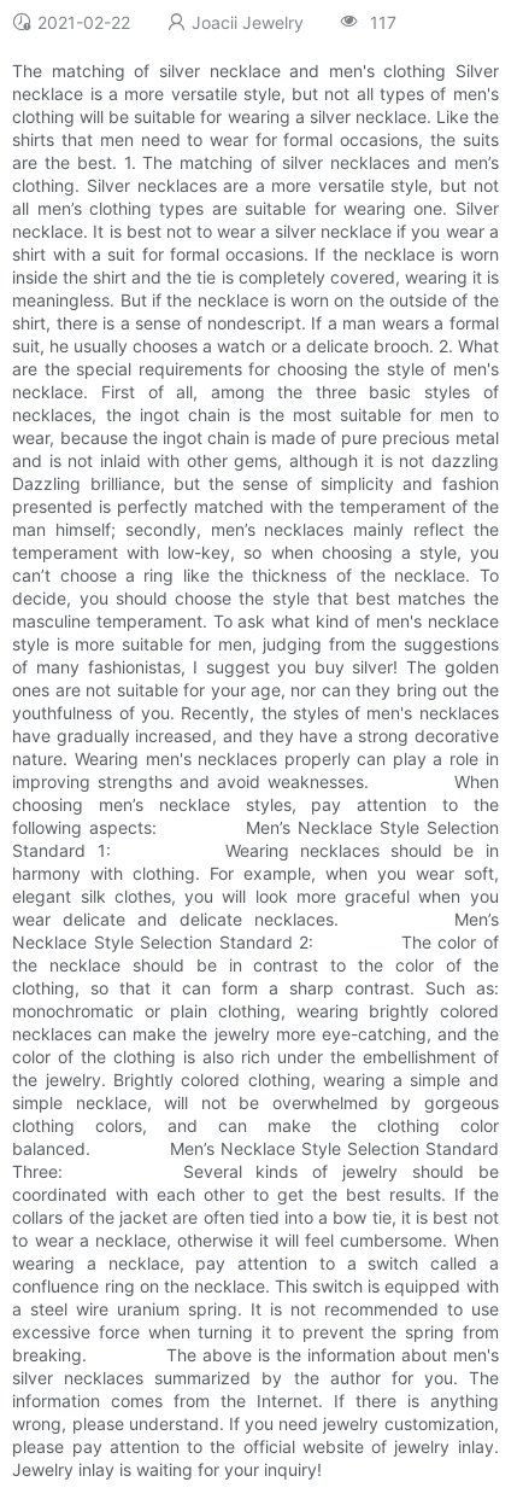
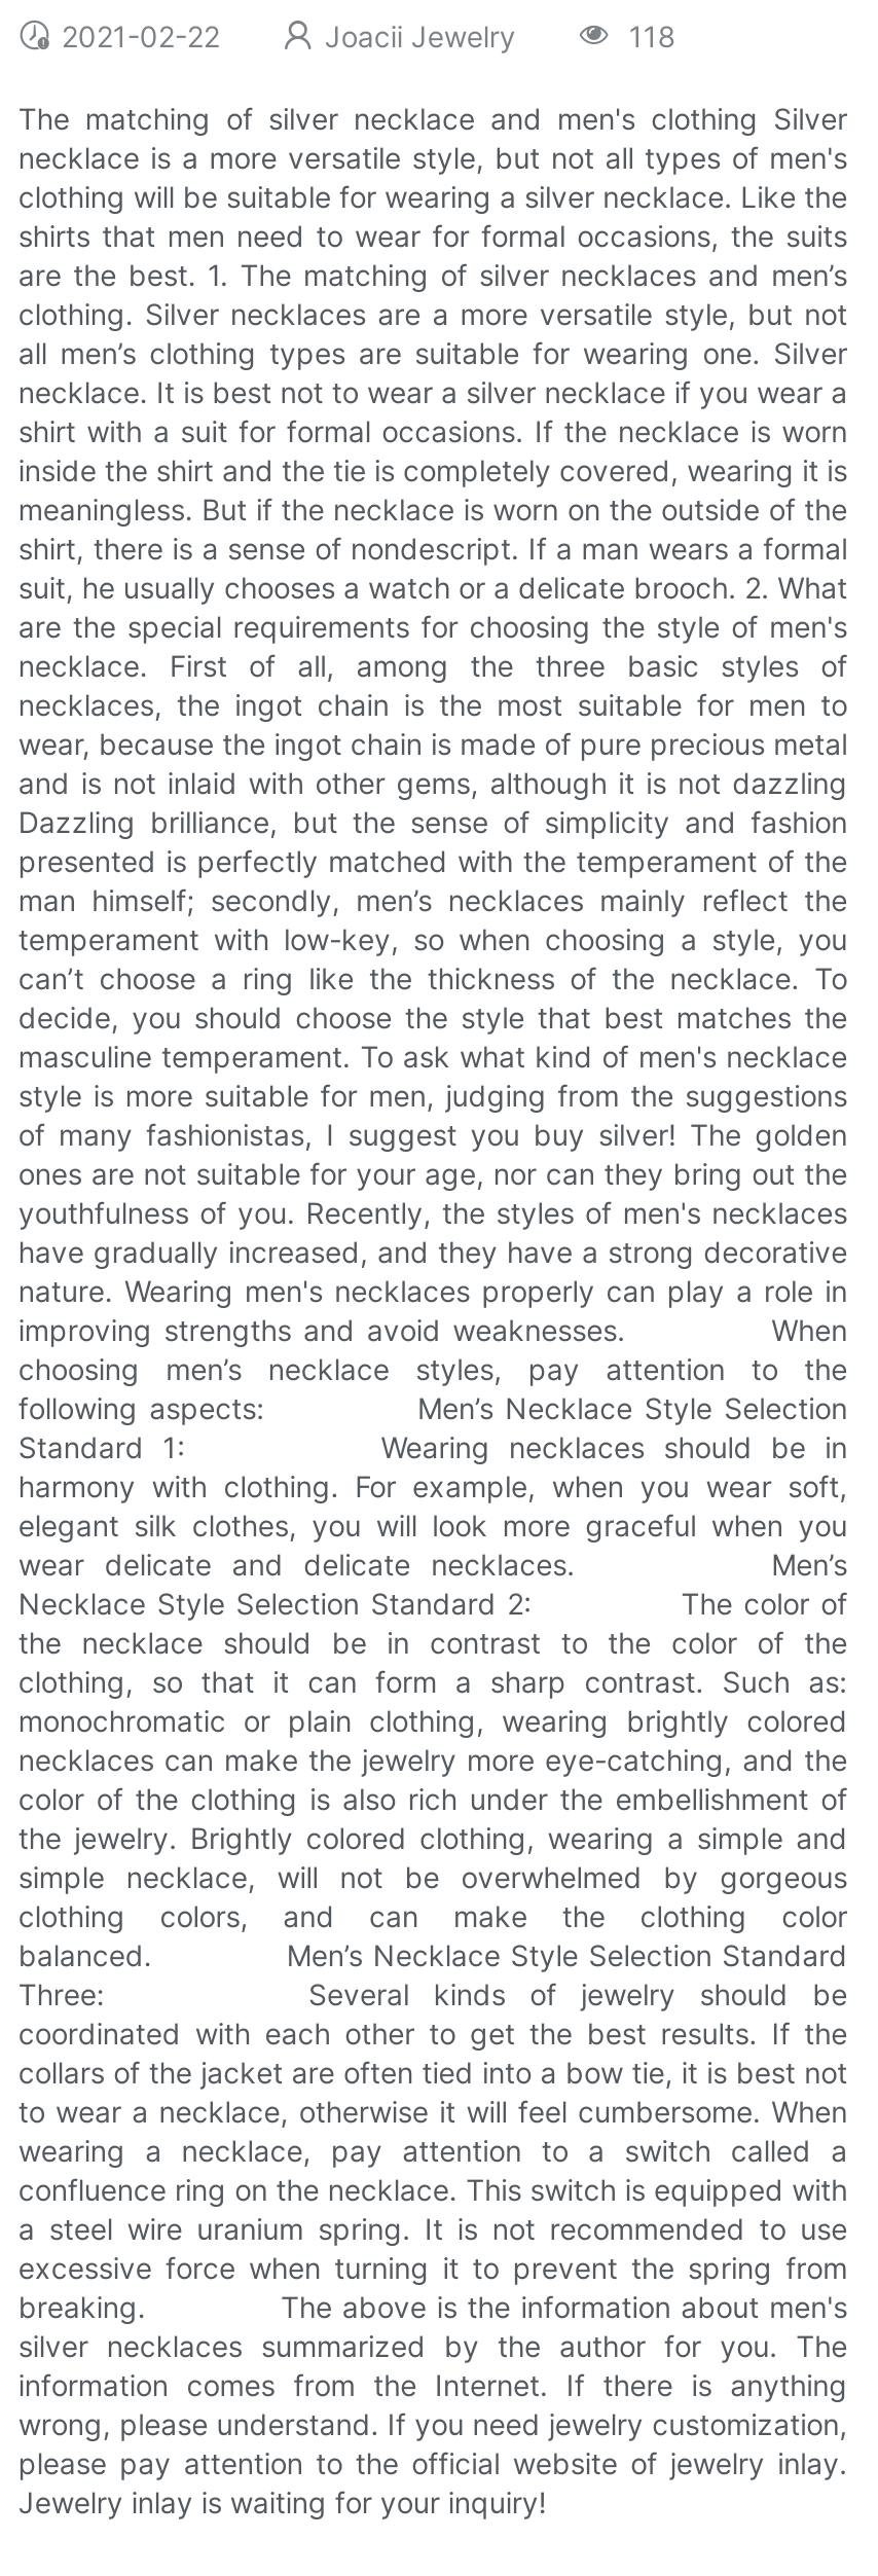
[370,13,397,33] 117 -> [629,19,676,54] 118

